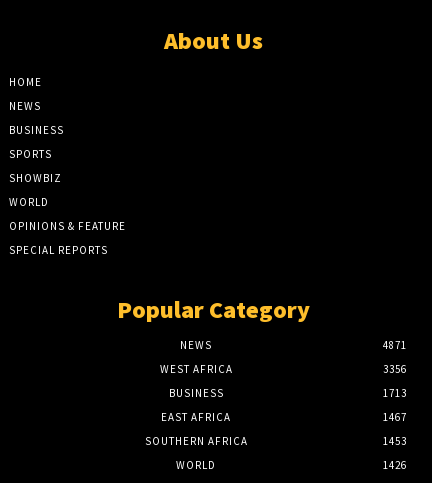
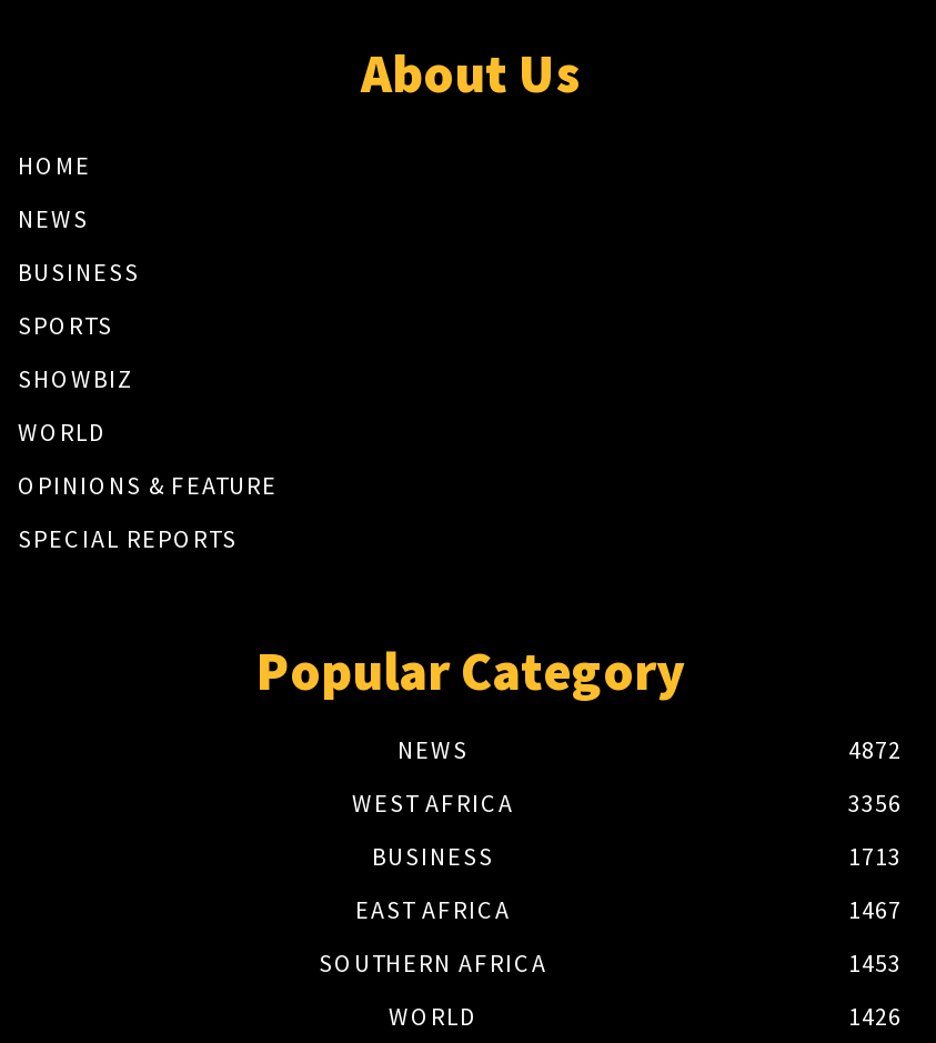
[383,338,407,352] 4871 -> [848,734,902,765] 4872

